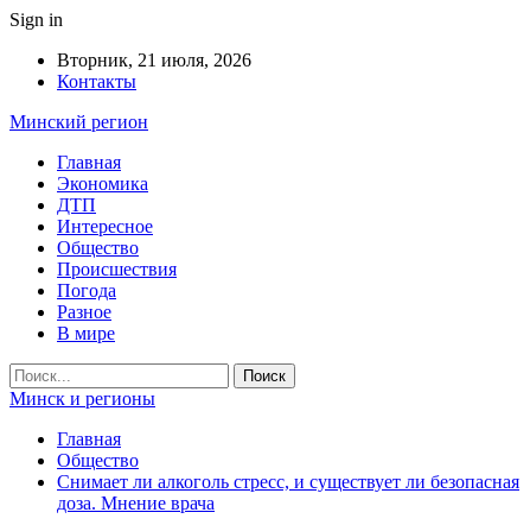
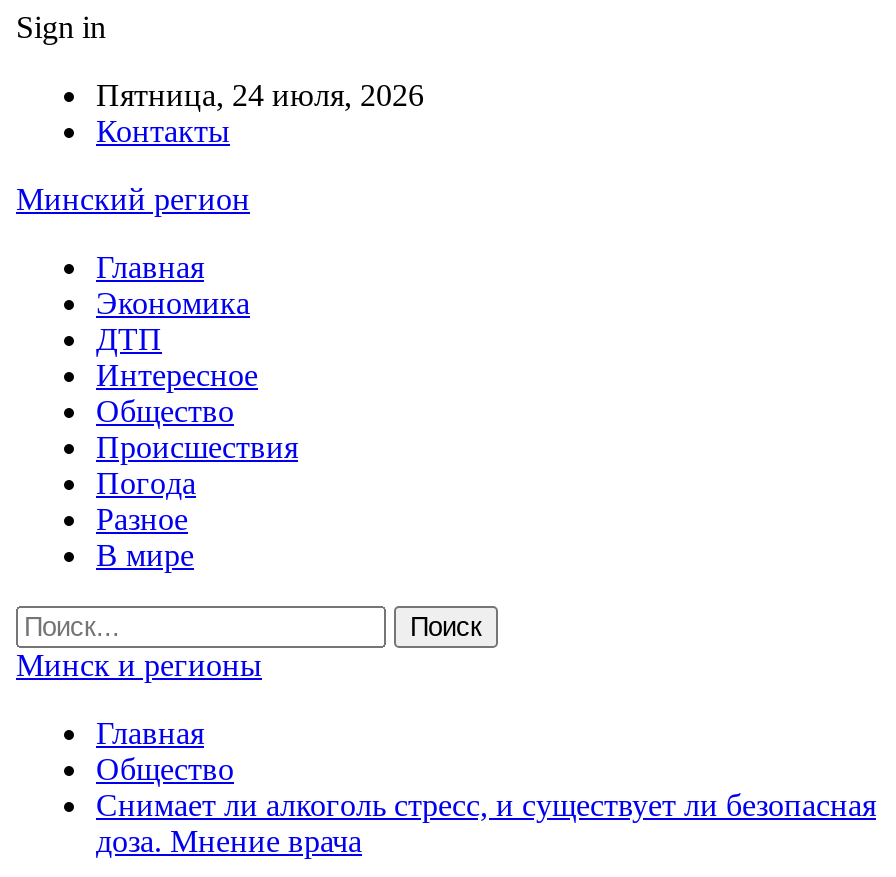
[57,50,251,70] Вторник, 21 июля, 2026 -> [96,78,424,112] Пятница, 24 июля, 2026

